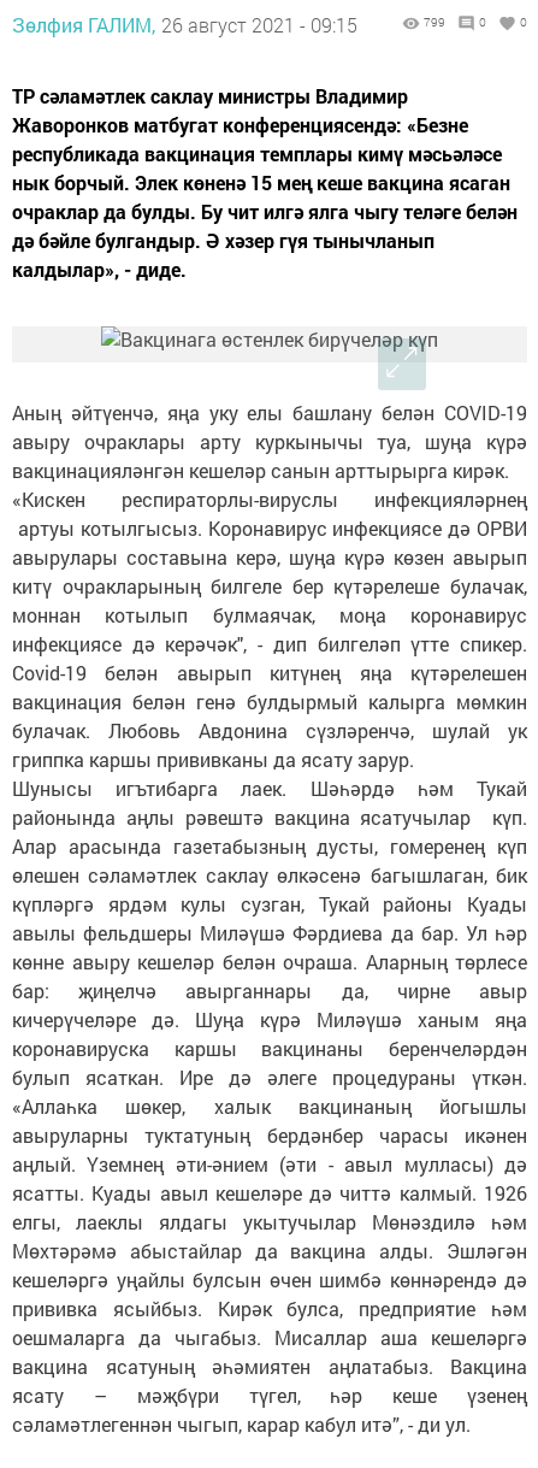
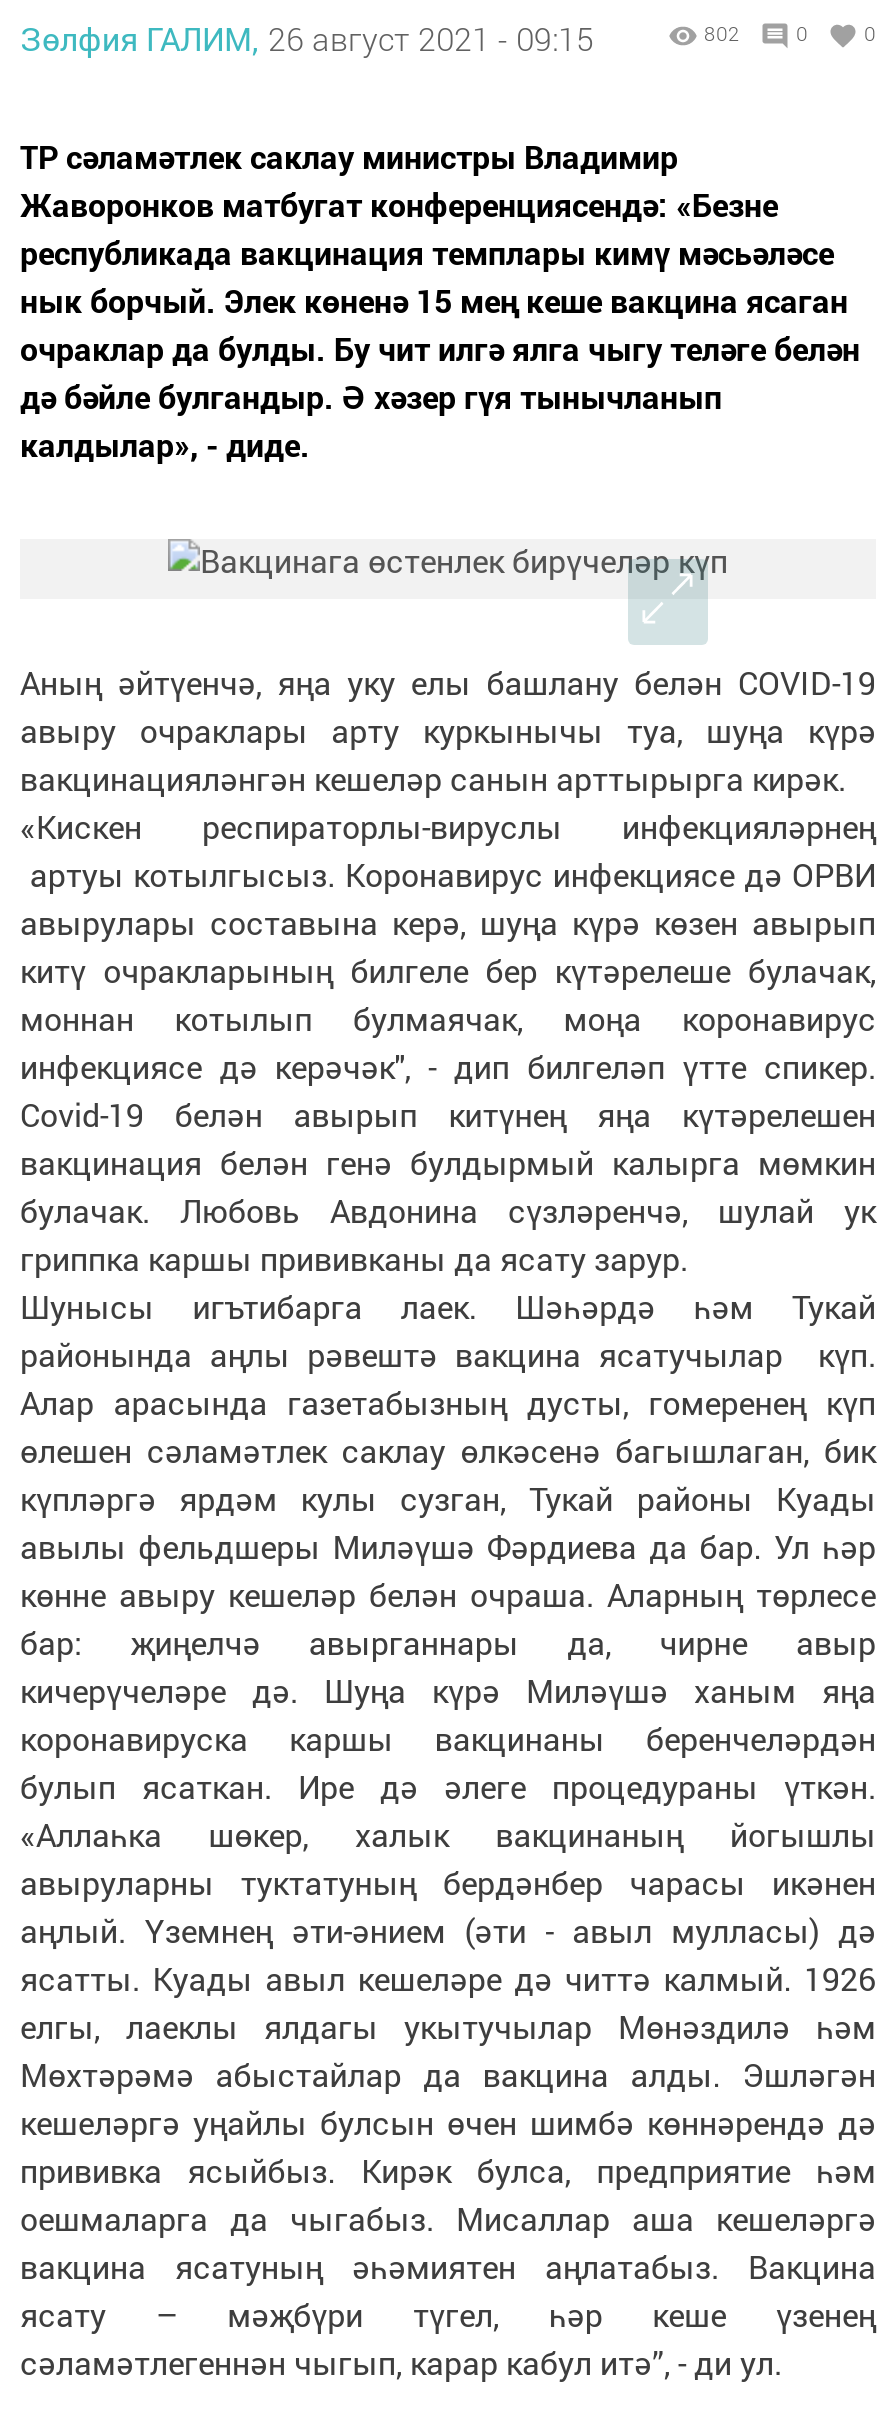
[424,15,445,30] 799 -> [704,22,740,48] 802

